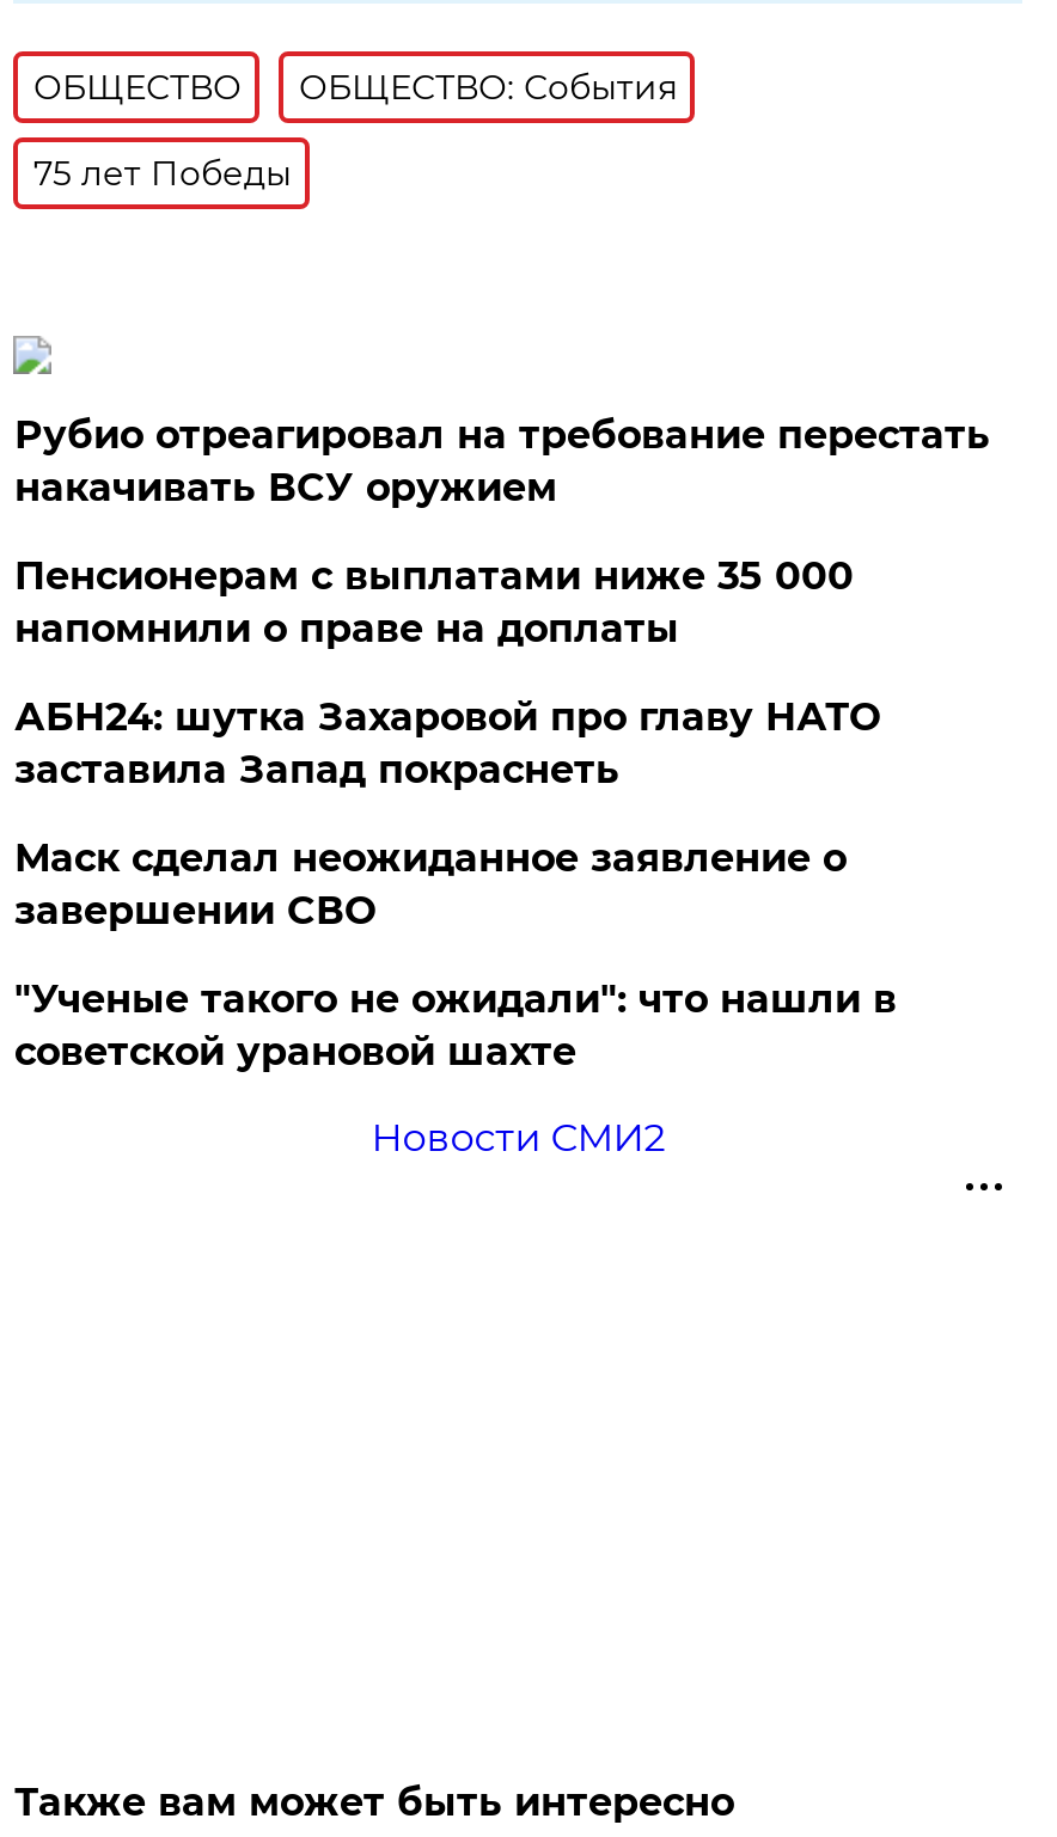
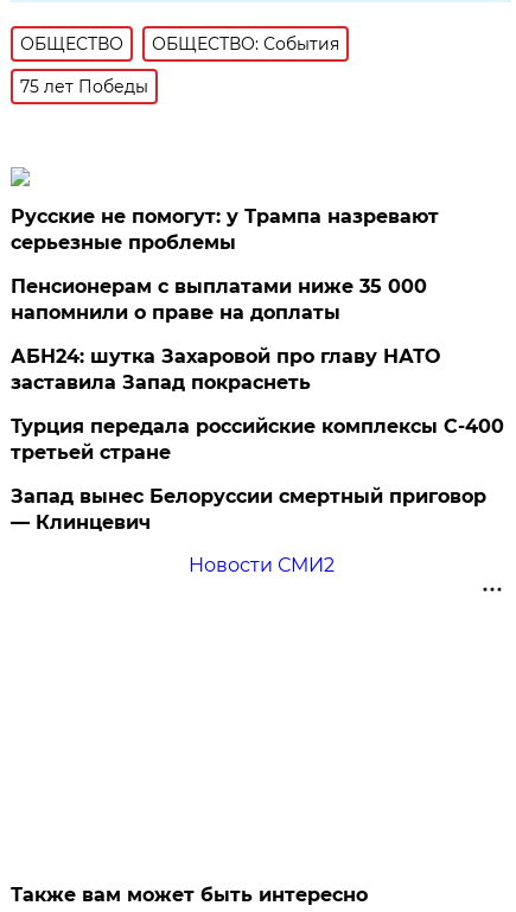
[14,412,990,510] Рубио отреагировал на требование перестать | накачивать ВСУ оружием -> [11,205,439,254] Русские не помогут: у Трампа назревают | серьезные проблемы
[14,835,846,933] Маск сделал неожиданное заявление о | завершении СВО -> [11,415,505,464] Турция передала российские комплексы С-400 | третьей стране
[14,976,897,1074] "Ученые такого не ожидали": что нашли в | советской урановой шахте -> [11,485,487,534] Запад вынес Белоруссии смертный приговор | — Клинцевич

